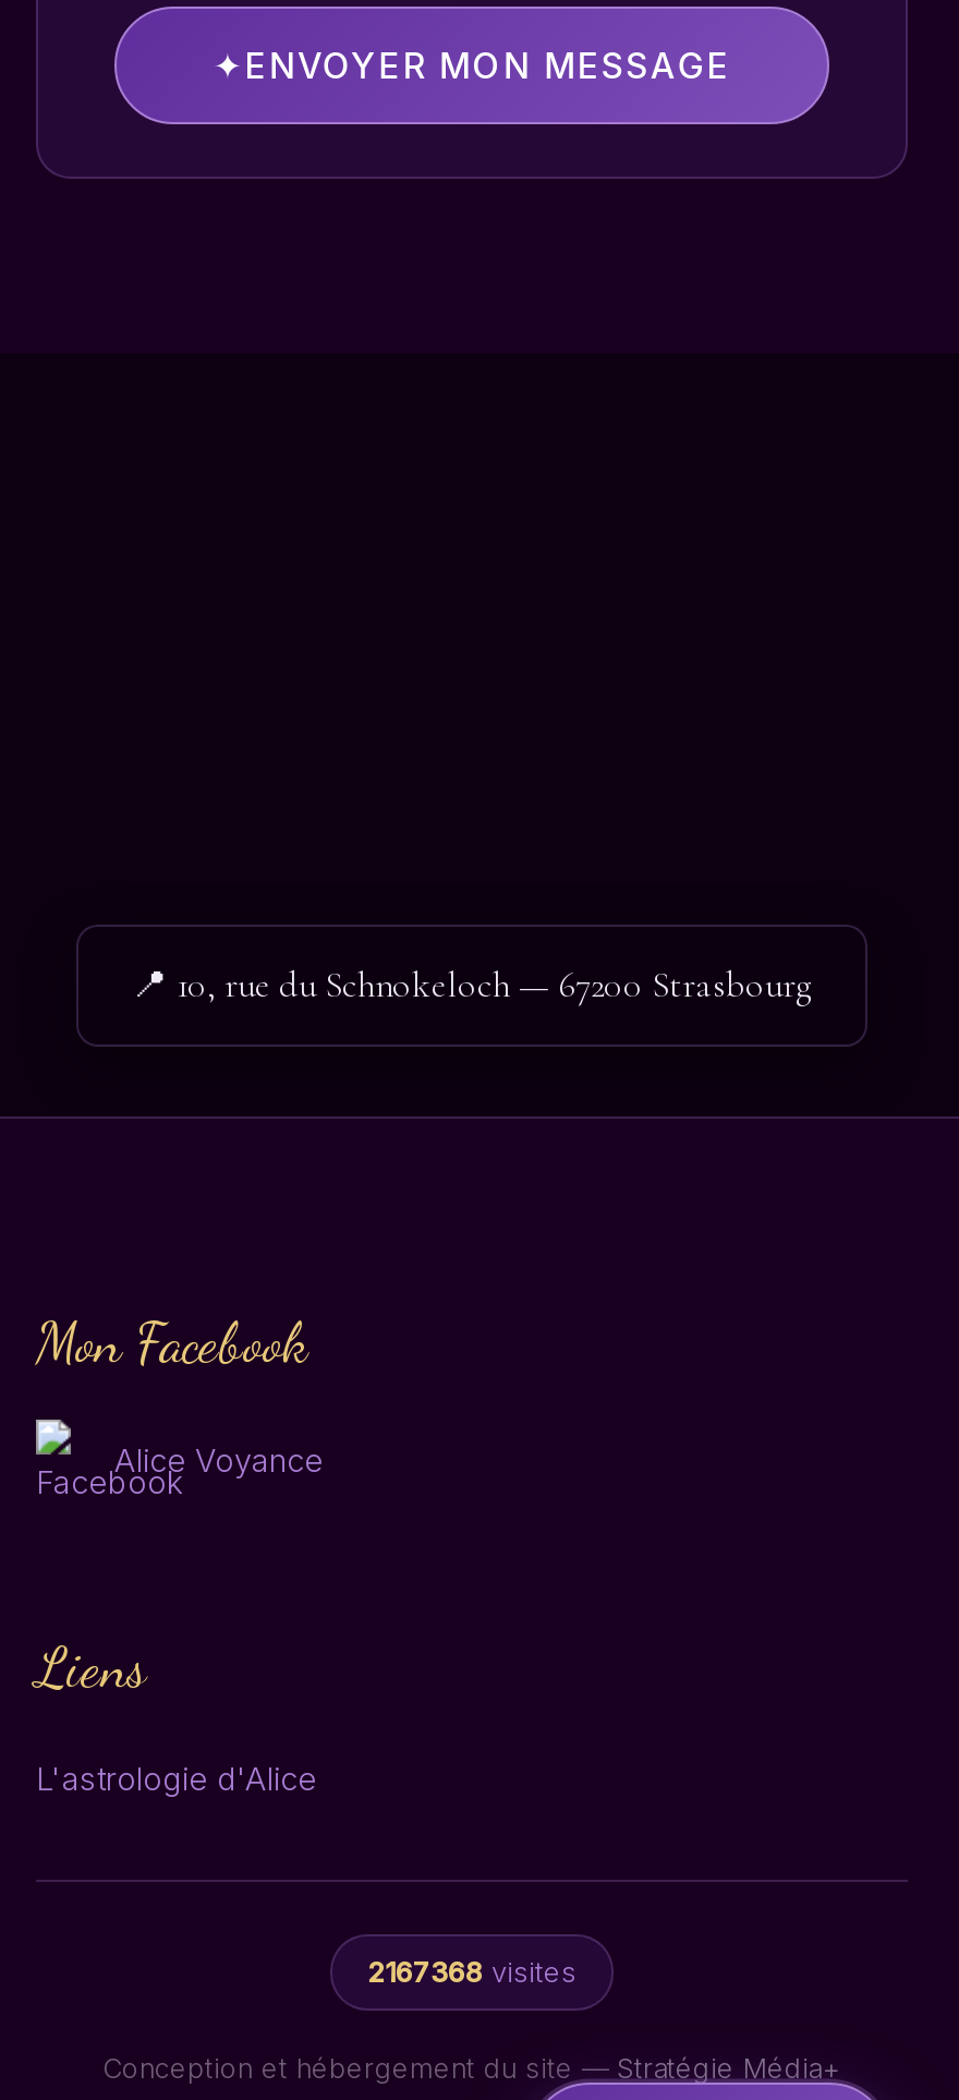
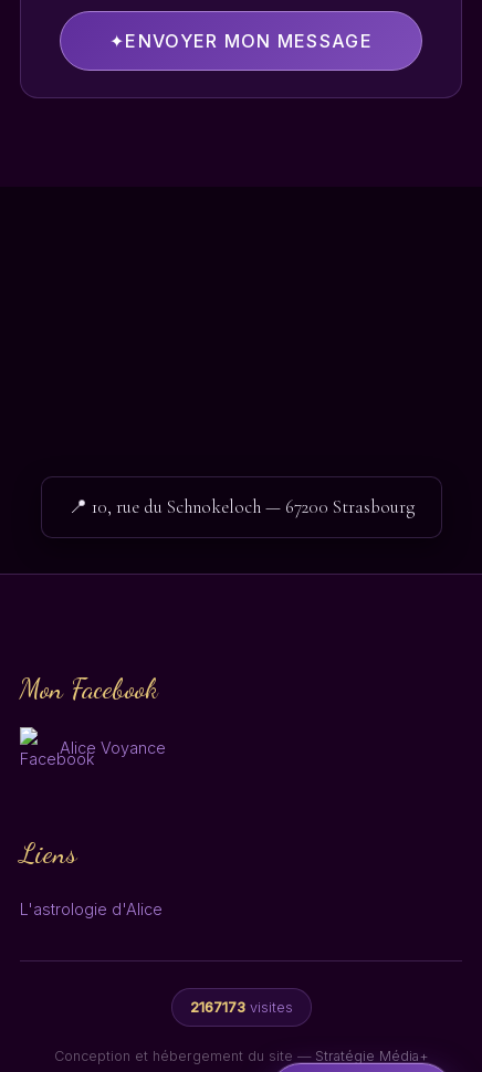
[367,1956,576,1989] 2167368 visites -> [190,999,292,1016] 2167173 visites

